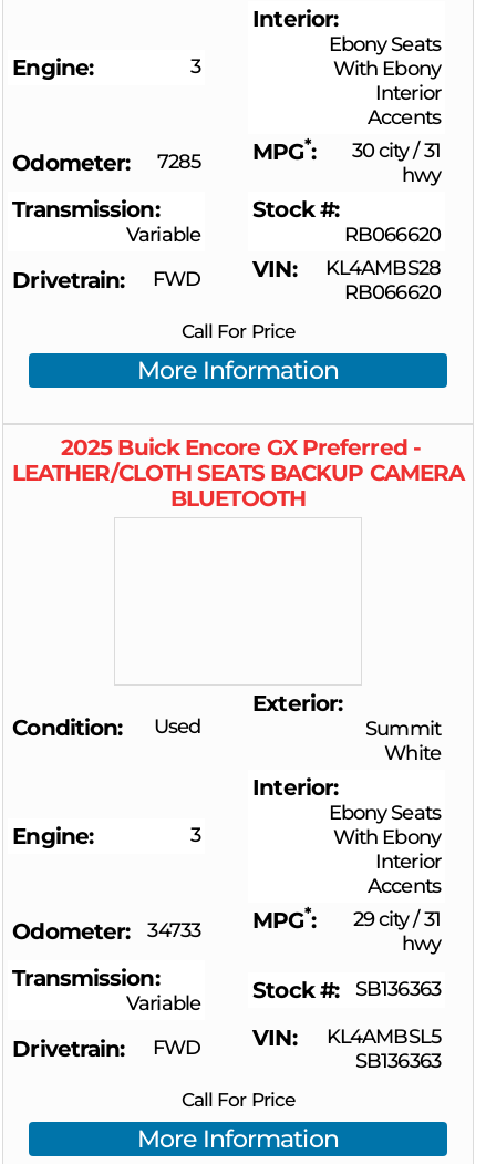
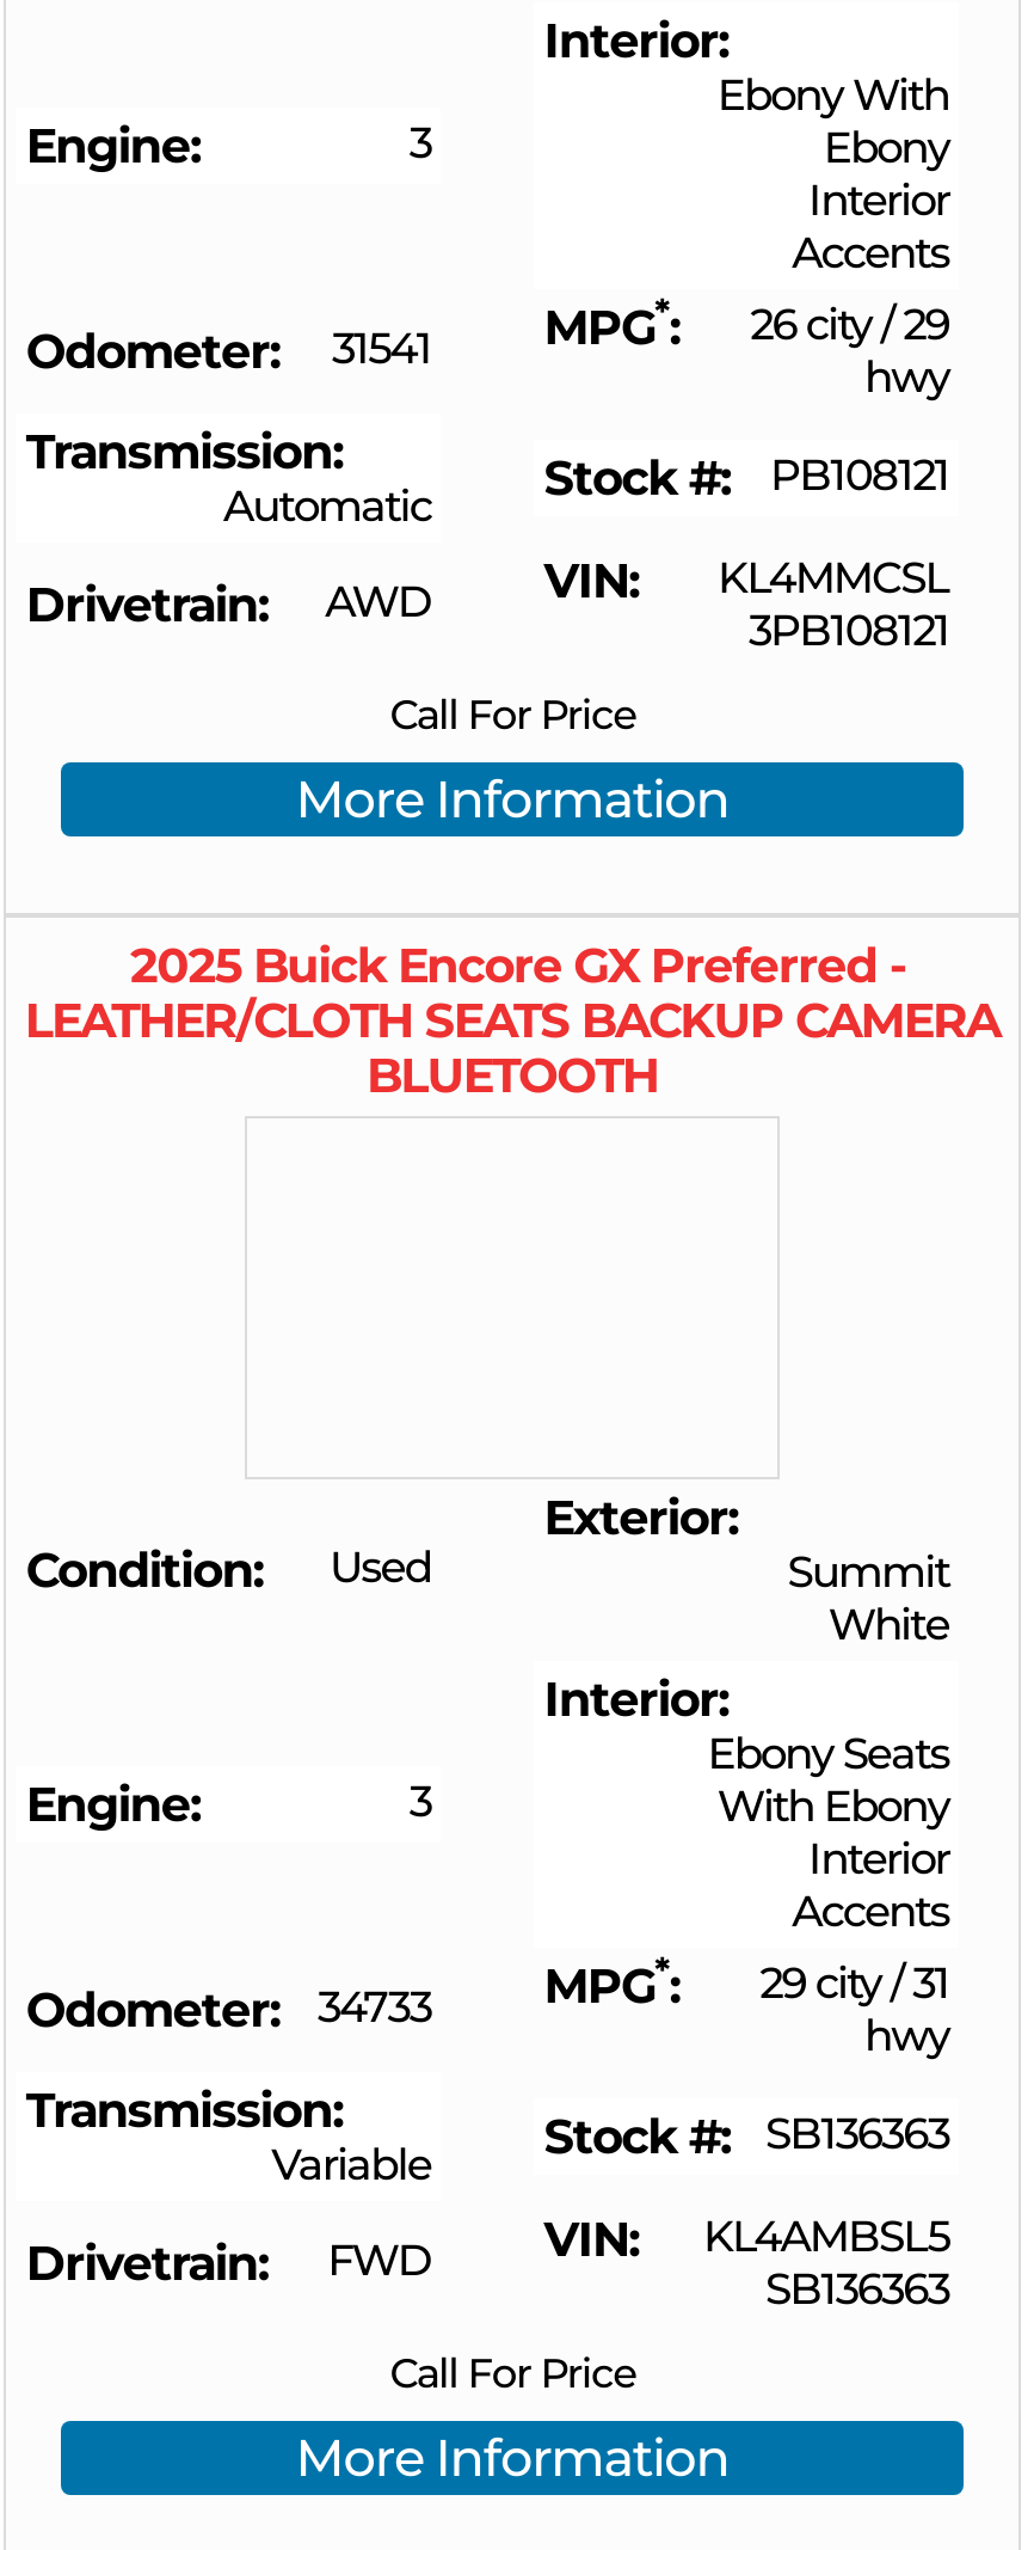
[328,32,440,81] Ebony Seats | With Ebony -> [717,69,949,174] Ebony With | Ebony
[253,134,440,165] MPG* 30 city/31 -> [544,290,949,356] MPG* 26 city/29
[13,149,200,176] Odometer 7285 -> [26,322,431,380] Odometer 31541
[126,222,200,247] Variable -> [223,479,431,532] Automatic
[344,222,440,247] RB066620 -> [770,448,949,501] PB108121
[325,255,440,304] KL4AMBS28 | RB066620 -> [718,551,949,656] KL4MMCSL | 3PB108121
[152,266,200,291] FWD -> [325,575,431,627] AWD

